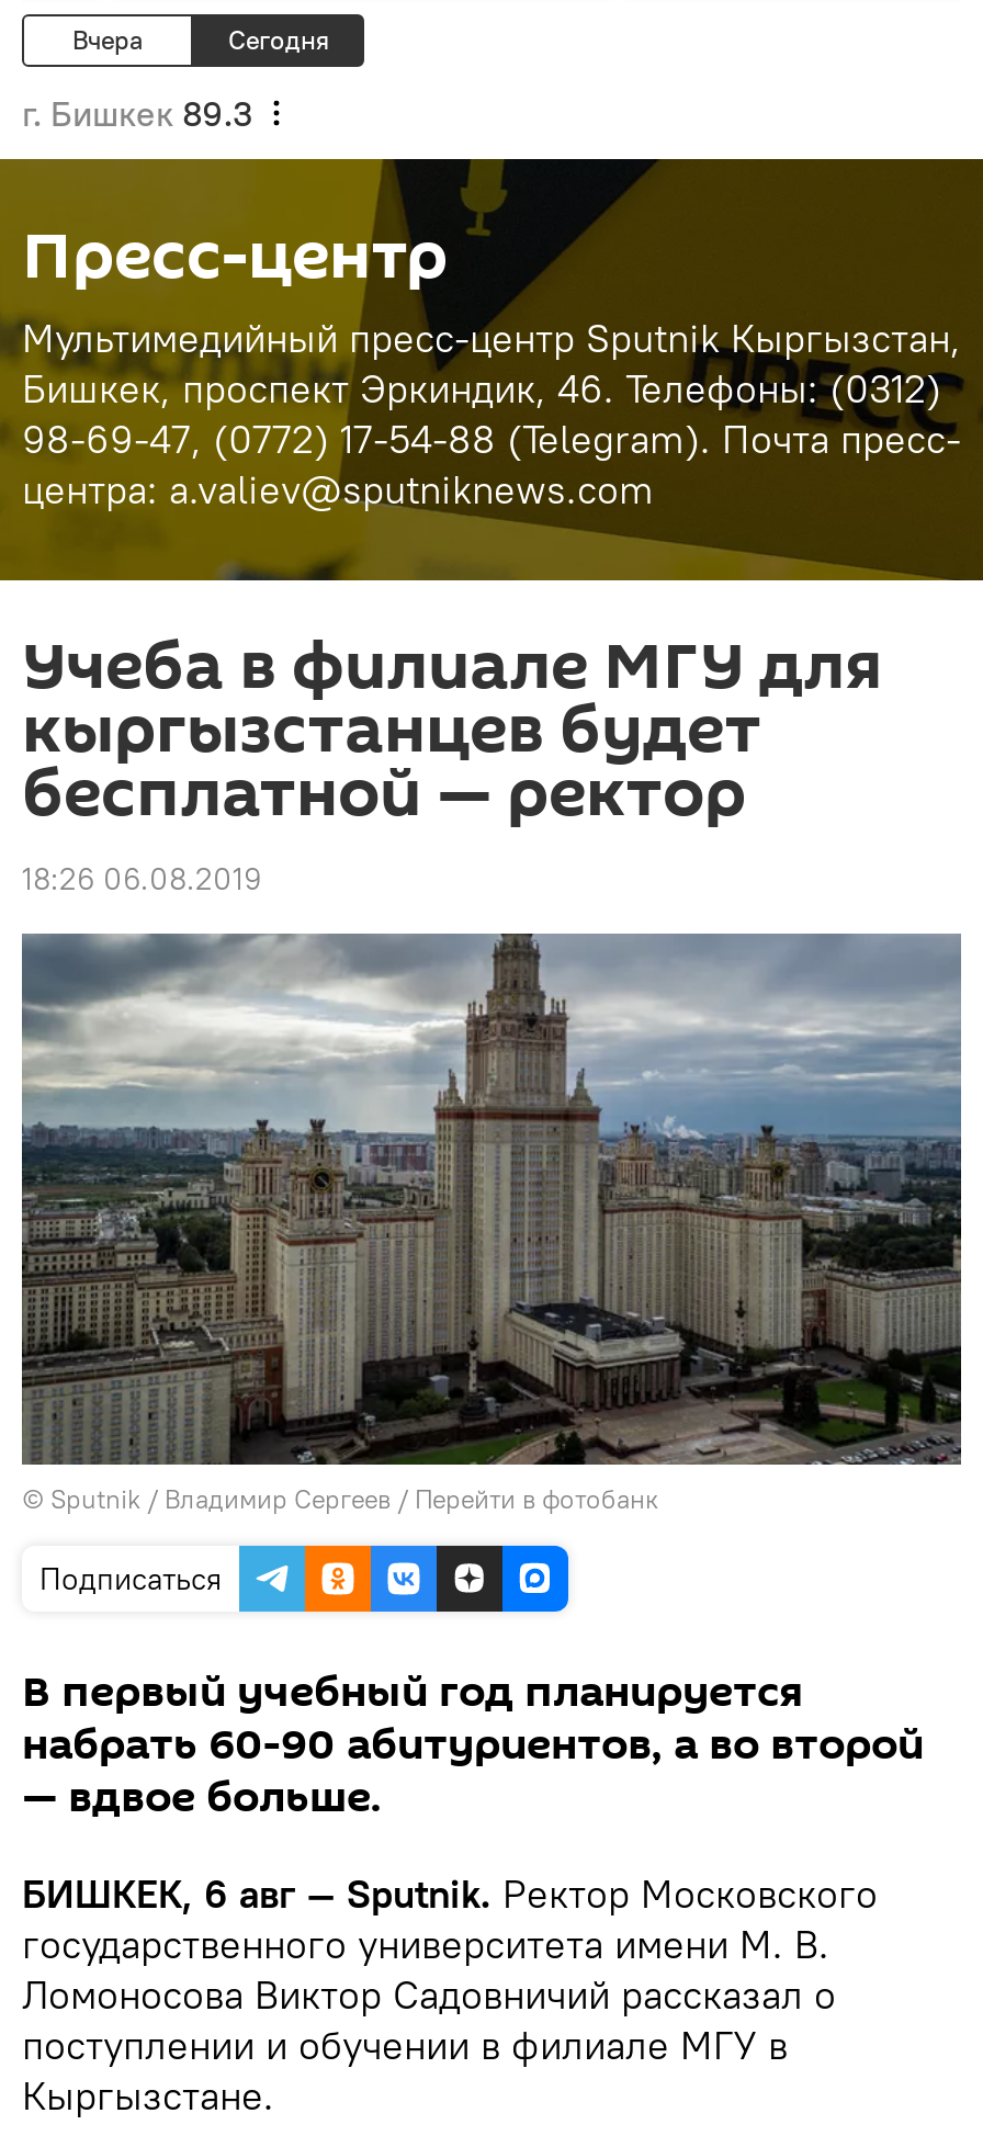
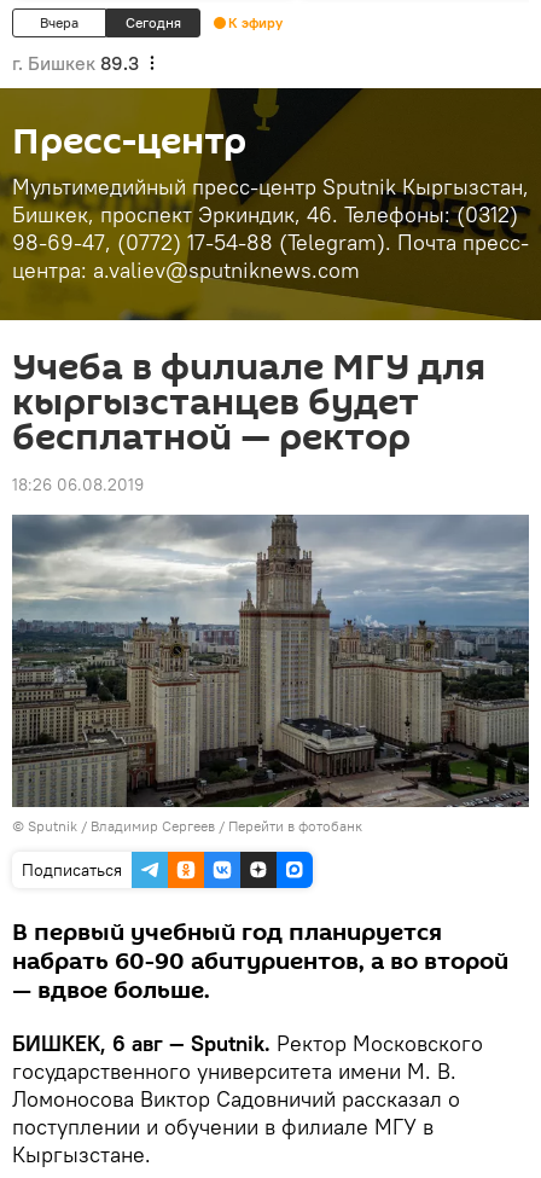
none -> [228,13,283,31] К эфиру

